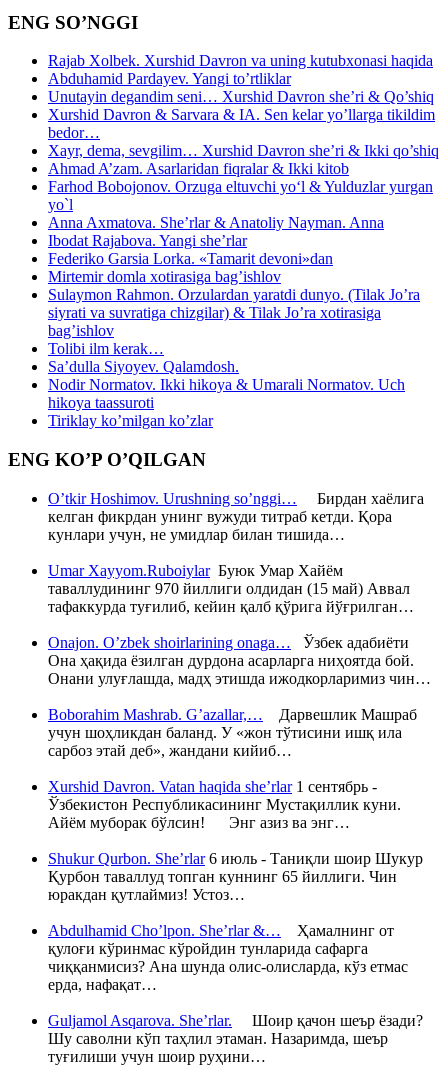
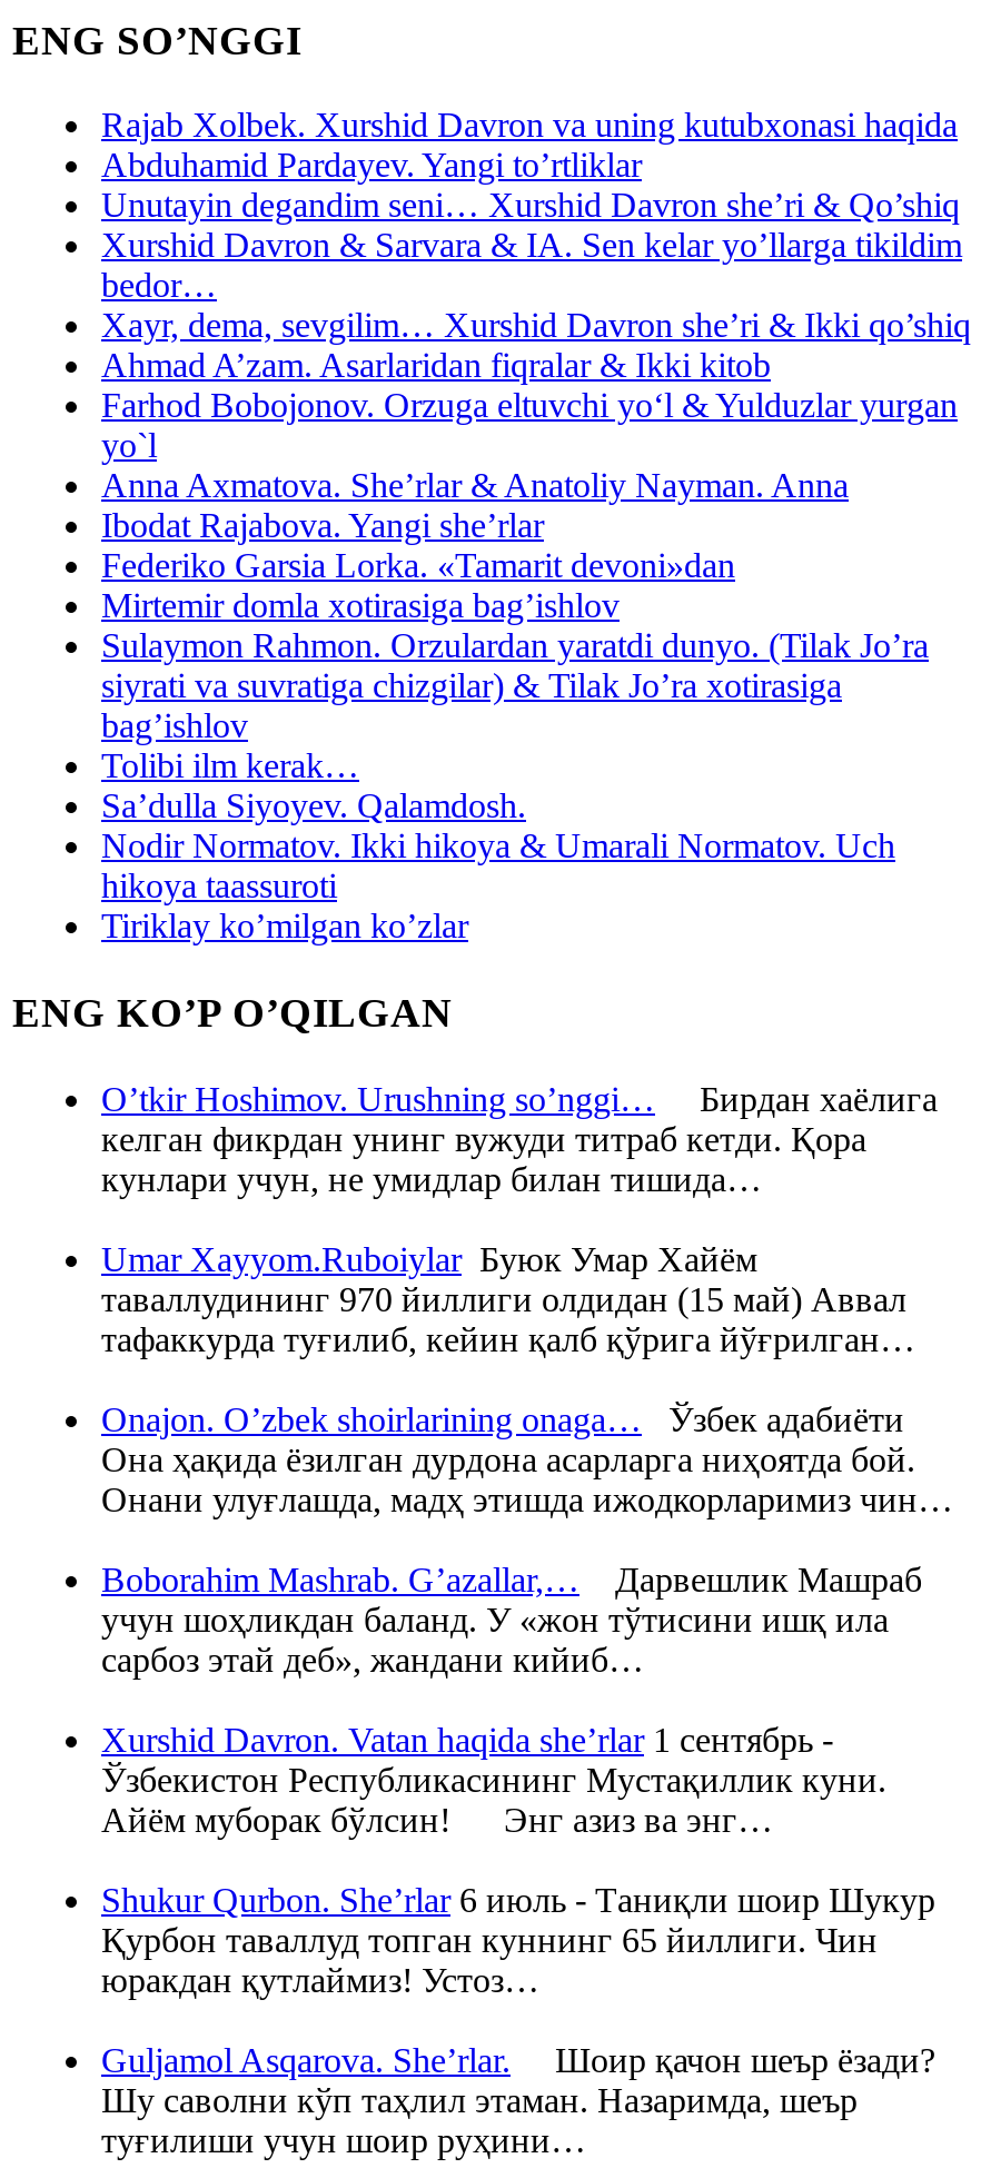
[48,922,408,993] Abdulhamid Cho’lpon. She’rlar &… Ҳамалнинг от | қулоғи кўринмас кўройдин тунларида сафарга | чиққанмисиз? Ана шунда олис-олисларда, кўз етмас | ерда, нафақат… -> none

